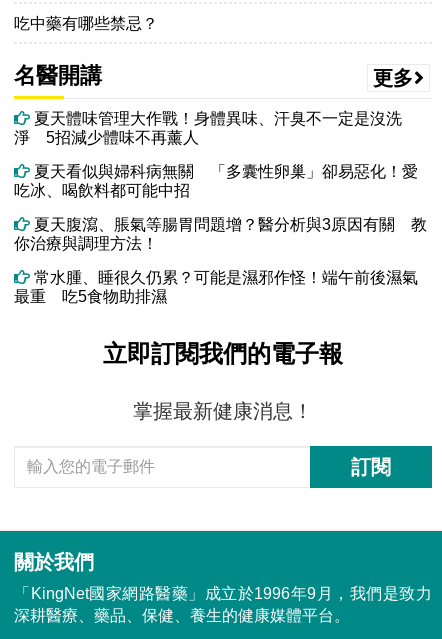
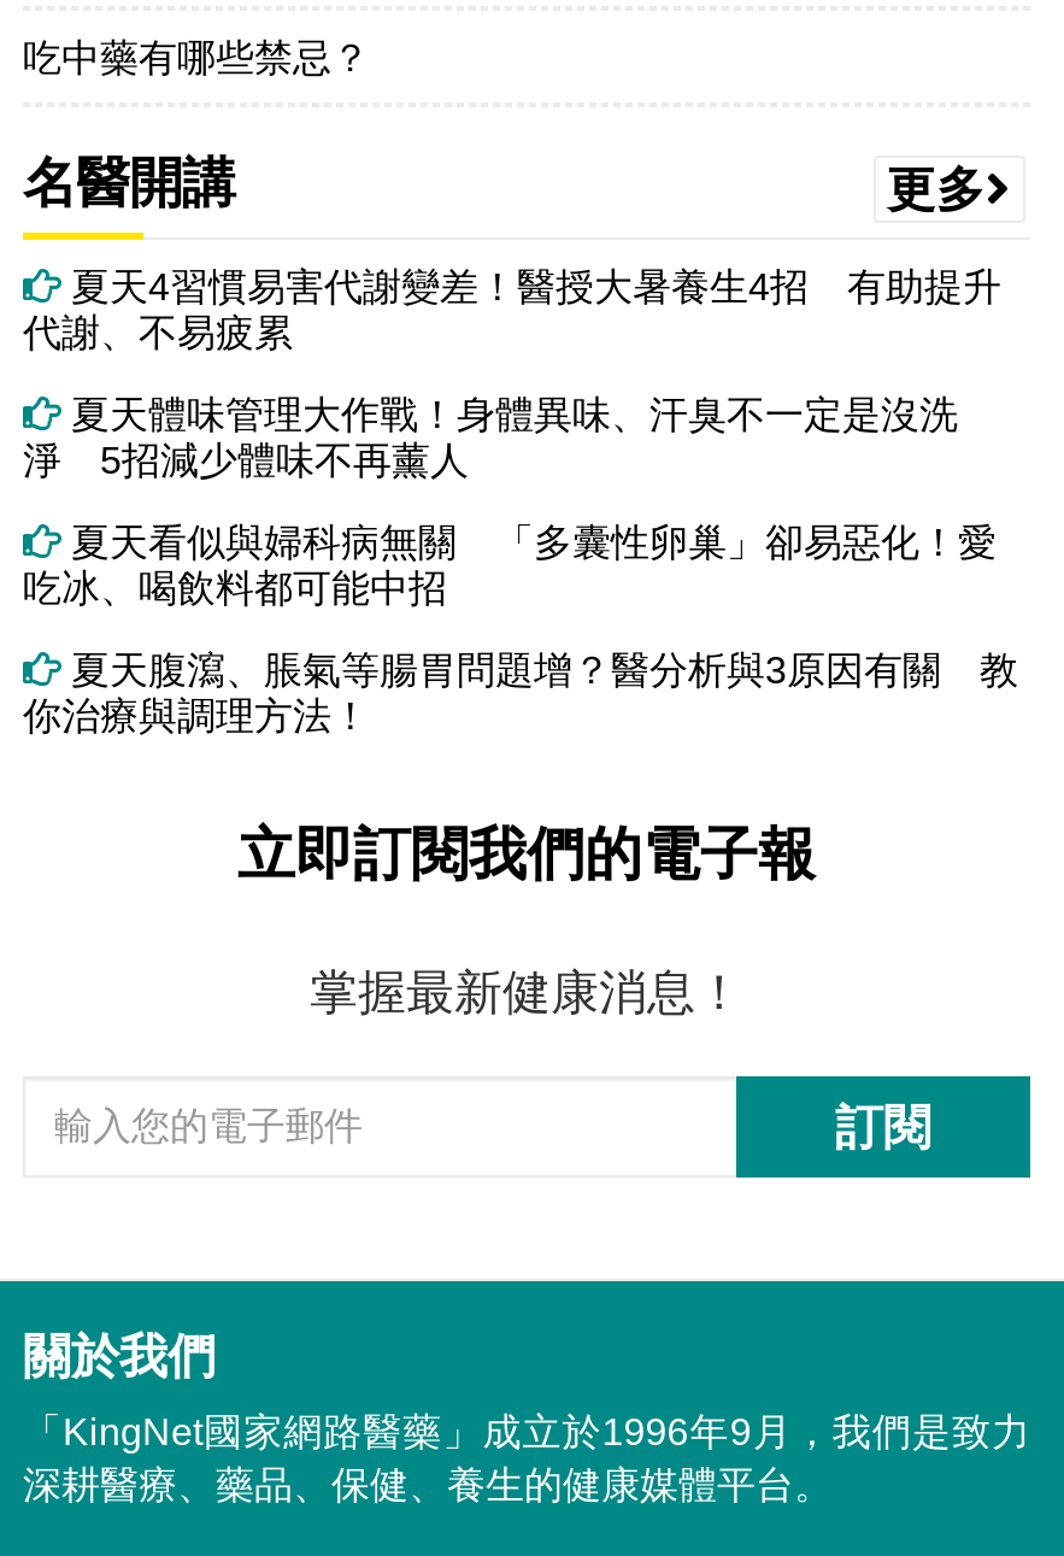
none -> [23,265,1001,352] 夏天4習慣易害代謝變差！醫授大暑養生4招 有助提升 | 代謝、不易疲累
moved [14,109,427,251] -> [23,393,1018,735]: 夏天體味管理大作戰！身體異味、汗臭不一定是沒洗 | 淨 5招減少體味不再薰人 | 夏天看似與婦科病無關 「多囊性卵巢」卻易惡化！愛 | 吃冰、喝飲料都可能中招 | 夏天腹瀉、脹氣等腸胃問題增？醫分析與3原因有關 教 | 你治療與調理方法！
[14,268,418,304] 常水腫、睡很久仍累？可能是濕邪作怪！端午前後濕氣 | 最重 吃5食物助排濕 -> none

